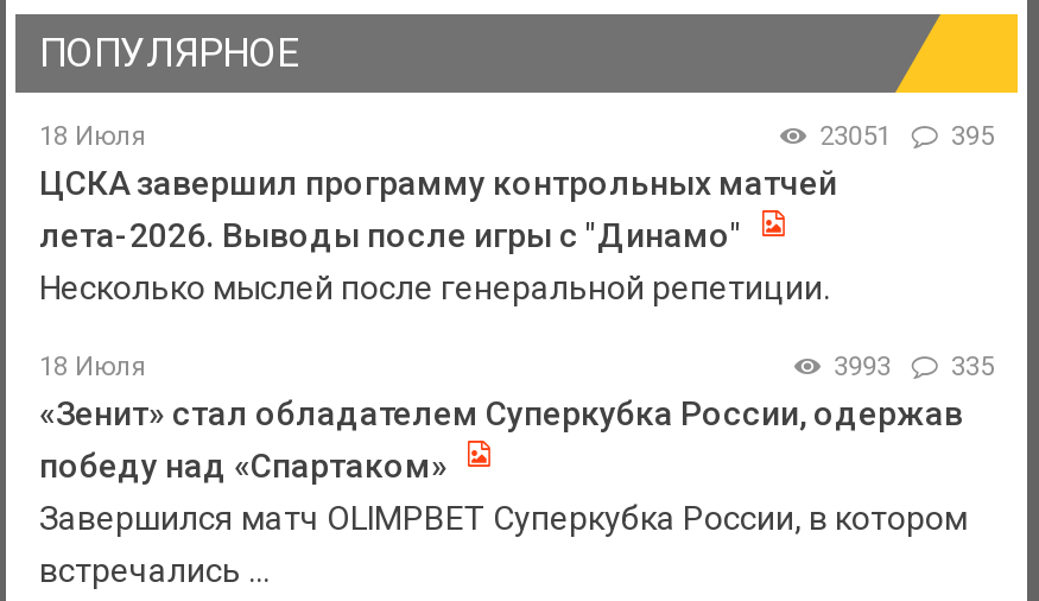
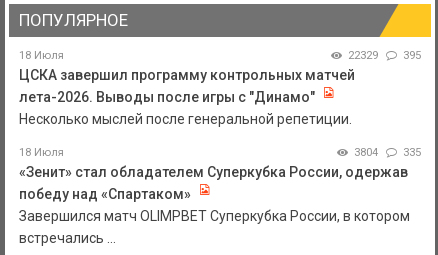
[820,121,994,152] 23051 395 -> [348,49,421,62] 22329 395
[834,352,994,383] 3993 335 -> [354,146,421,159] 3804 335

